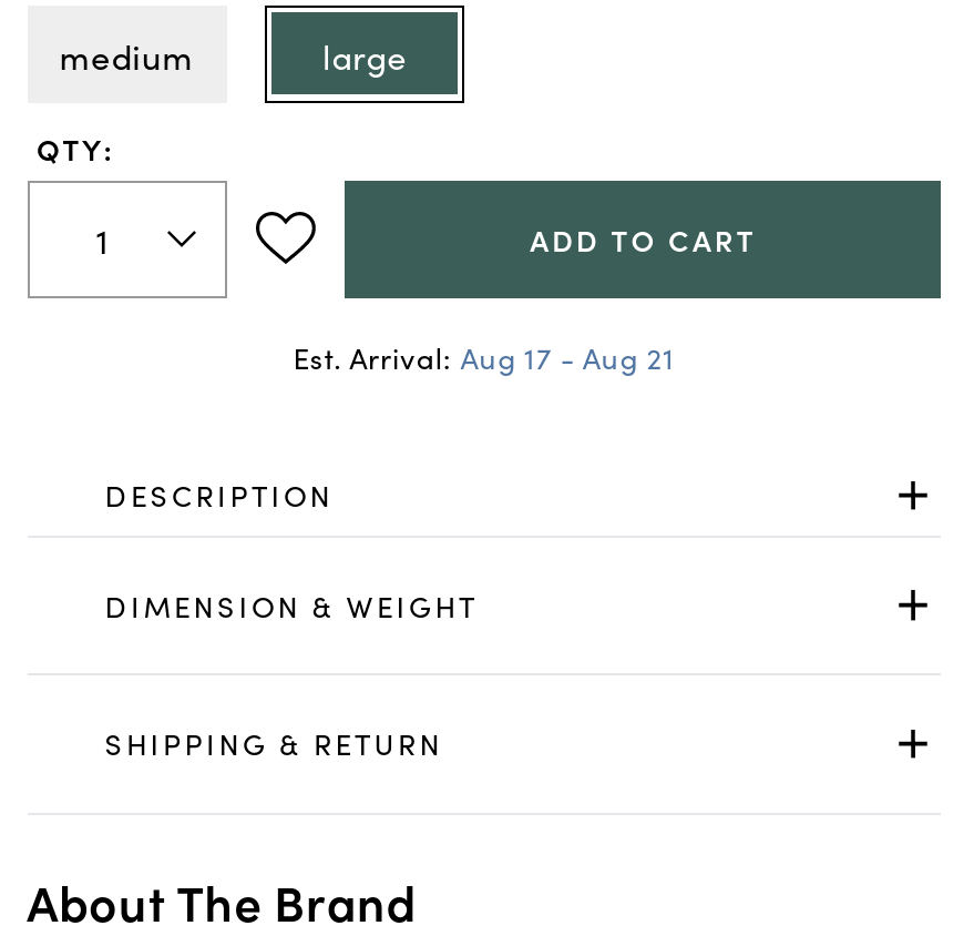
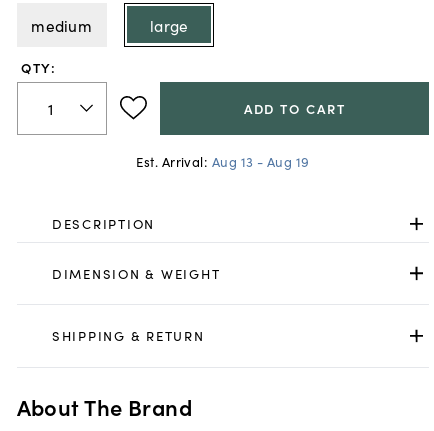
[293,336,675,379] Est. Arrival: Aug 17 - Aug 21 -> [136,152,310,171] Est. Arrival: Aug 13 - Aug 19

